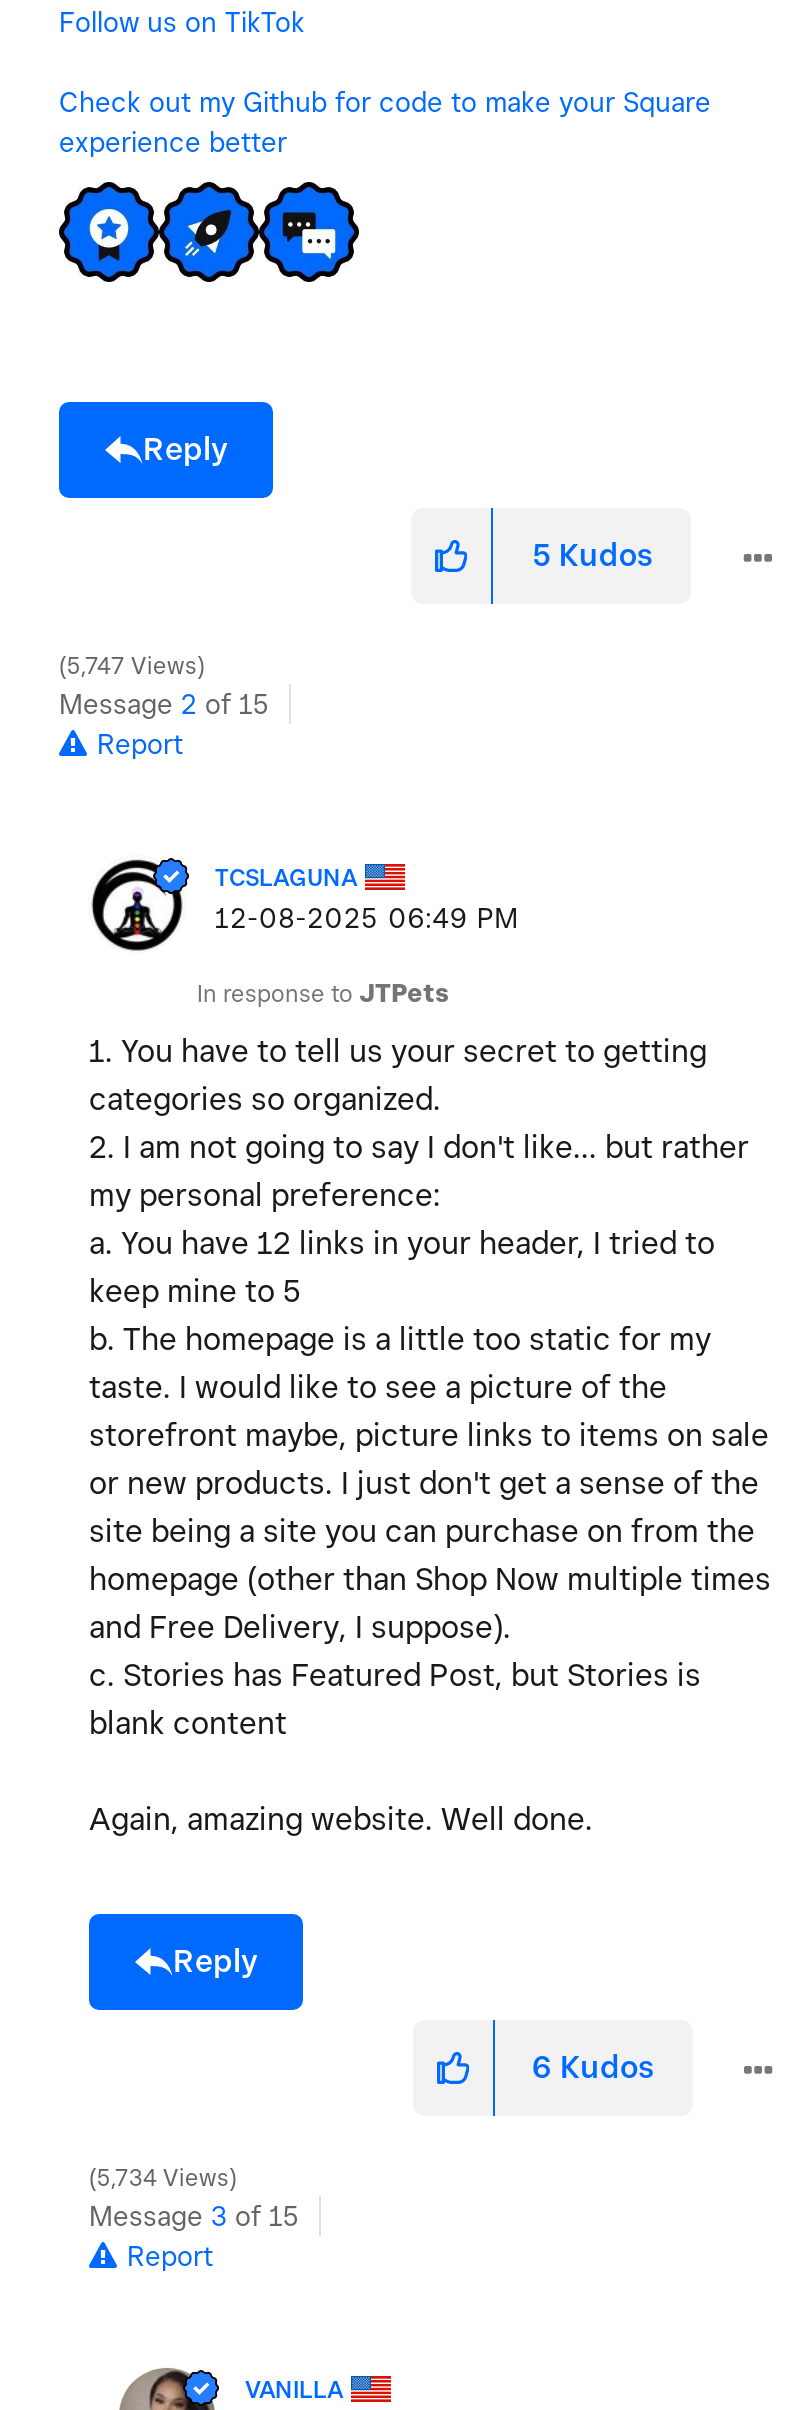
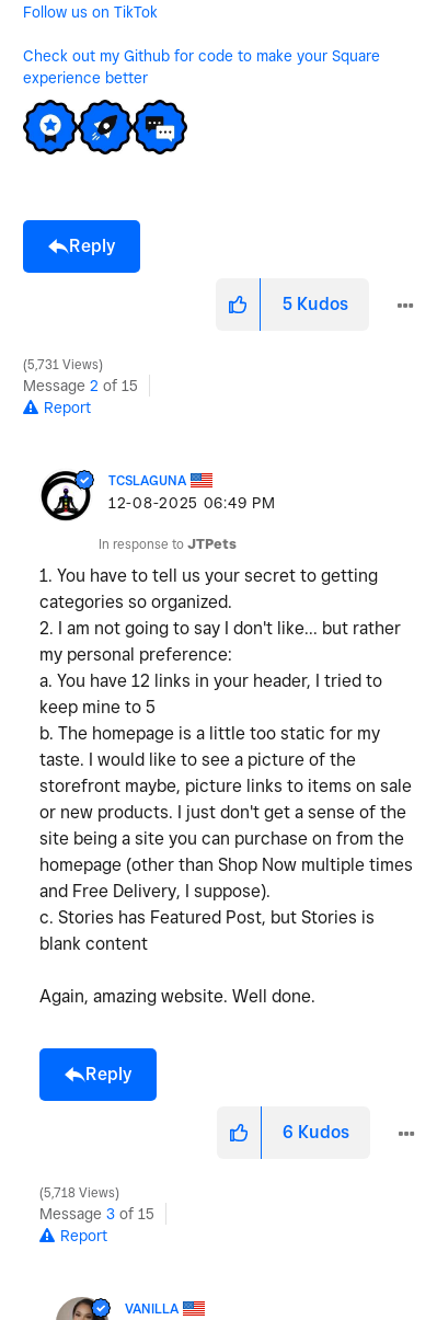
[61,652,203,680] 5,747 Views -> [24,357,102,373] 5,731 Views
[91,2164,235,2192] 5,734 Views -> [41,1185,118,1201] 5,718 Views

